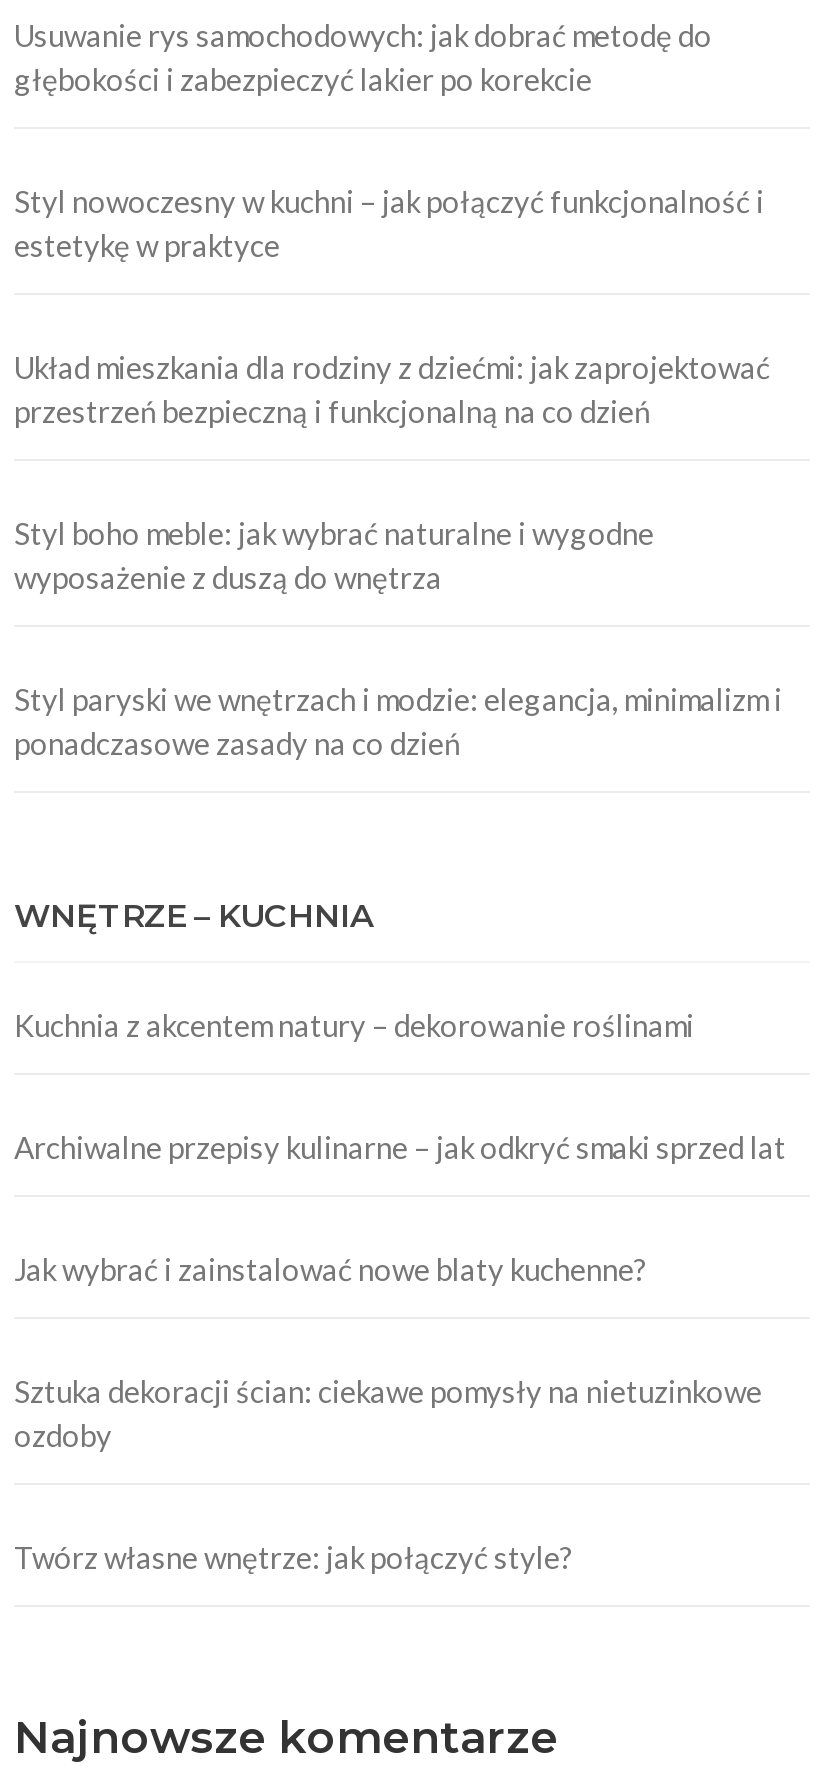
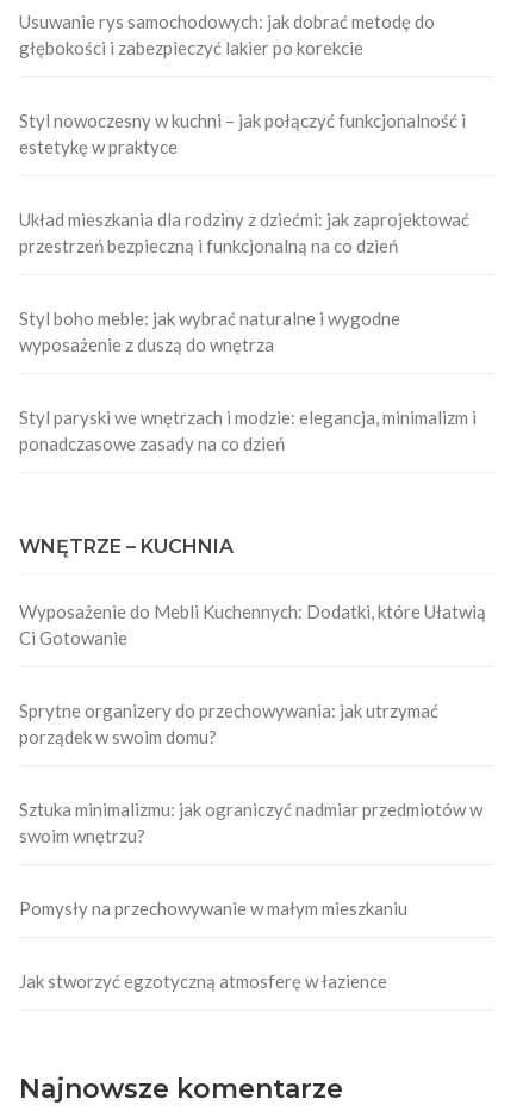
[14,1006,694,1042] Kuchnia z akcentem natury – dekorowanie roślinami -> [19,600,486,648] Wyposażenie do Mebli Kuchennych: Dodatki, które Ułatwią | Ci Gotowanie
[14,1128,786,1164] Archiwalne przepisy kulinarne – jak odkryć smaki sprzed lat -> [19,699,438,747] Sprytne organizery do przechowywania: jak utrzymać | porządek w swoim domu?
[14,1250,648,1286] Jak wybrać i zainstalować nowe blaty kuchenne? -> [19,798,482,846] Sztuka minimalizmu: jak ograniczyć nadmiar przedmiotów w | swoim wnętrzu?
[14,1372,762,1452] Sztuka dekoracji ścian: ciekawe pomysły na nietuzinkowe | ozdoby -> [19,897,407,918] Pomysły na przechowywanie w małym mieszkaniu
[14,1538,574,1574] Twórz własne wnętrze: jak połączyć style? -> [19,970,387,991] Jak stworzyć egzotyczną atmosferę w łazience

